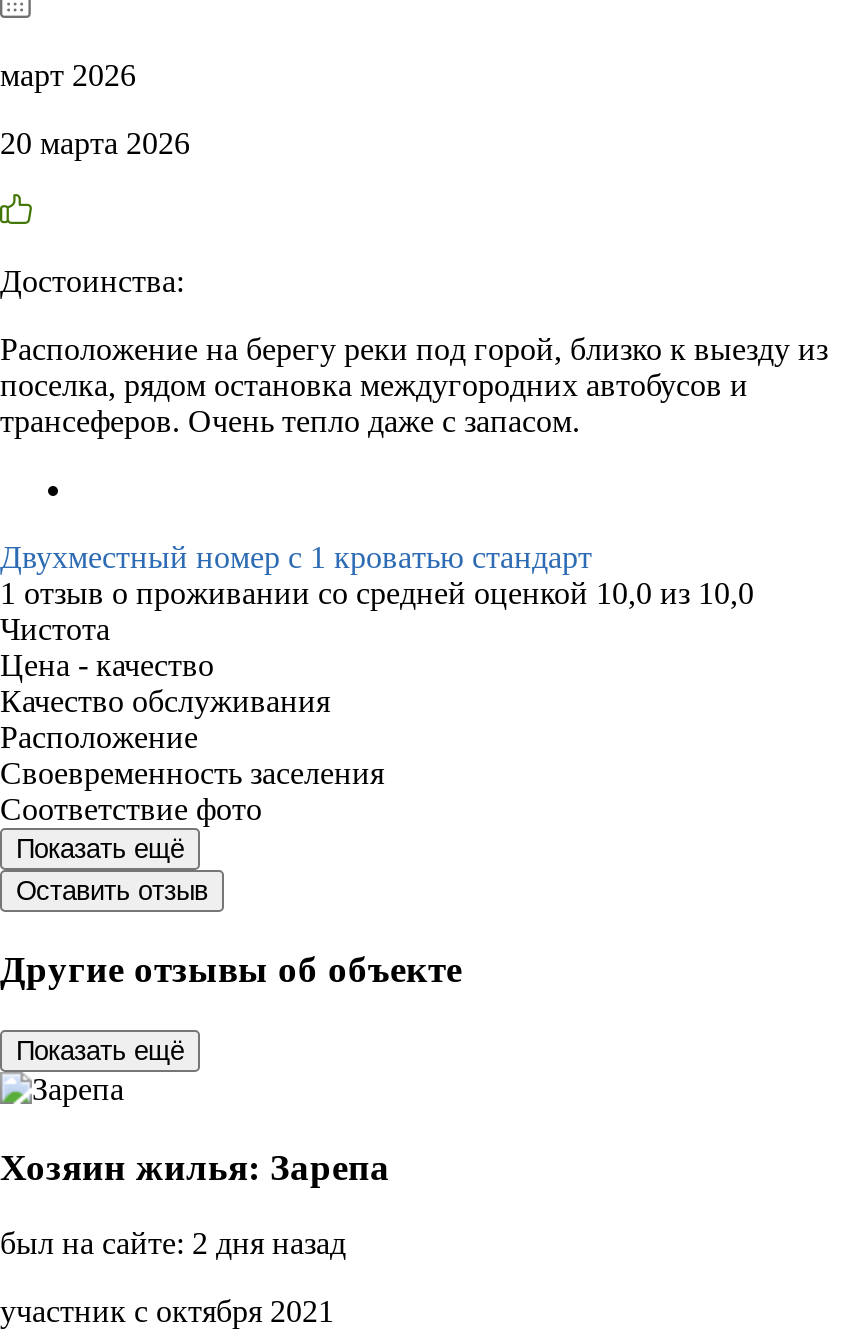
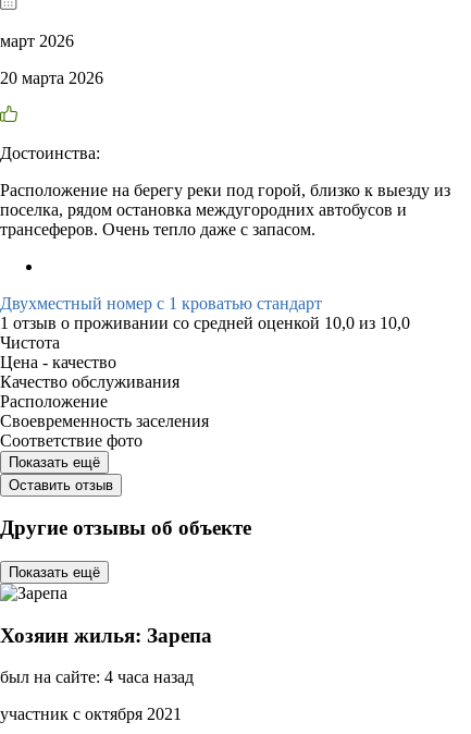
[0,1227,346,1261] был на сайте: 2 дня назад -> [0,668,194,687] был на сайте: 4 часа назад

